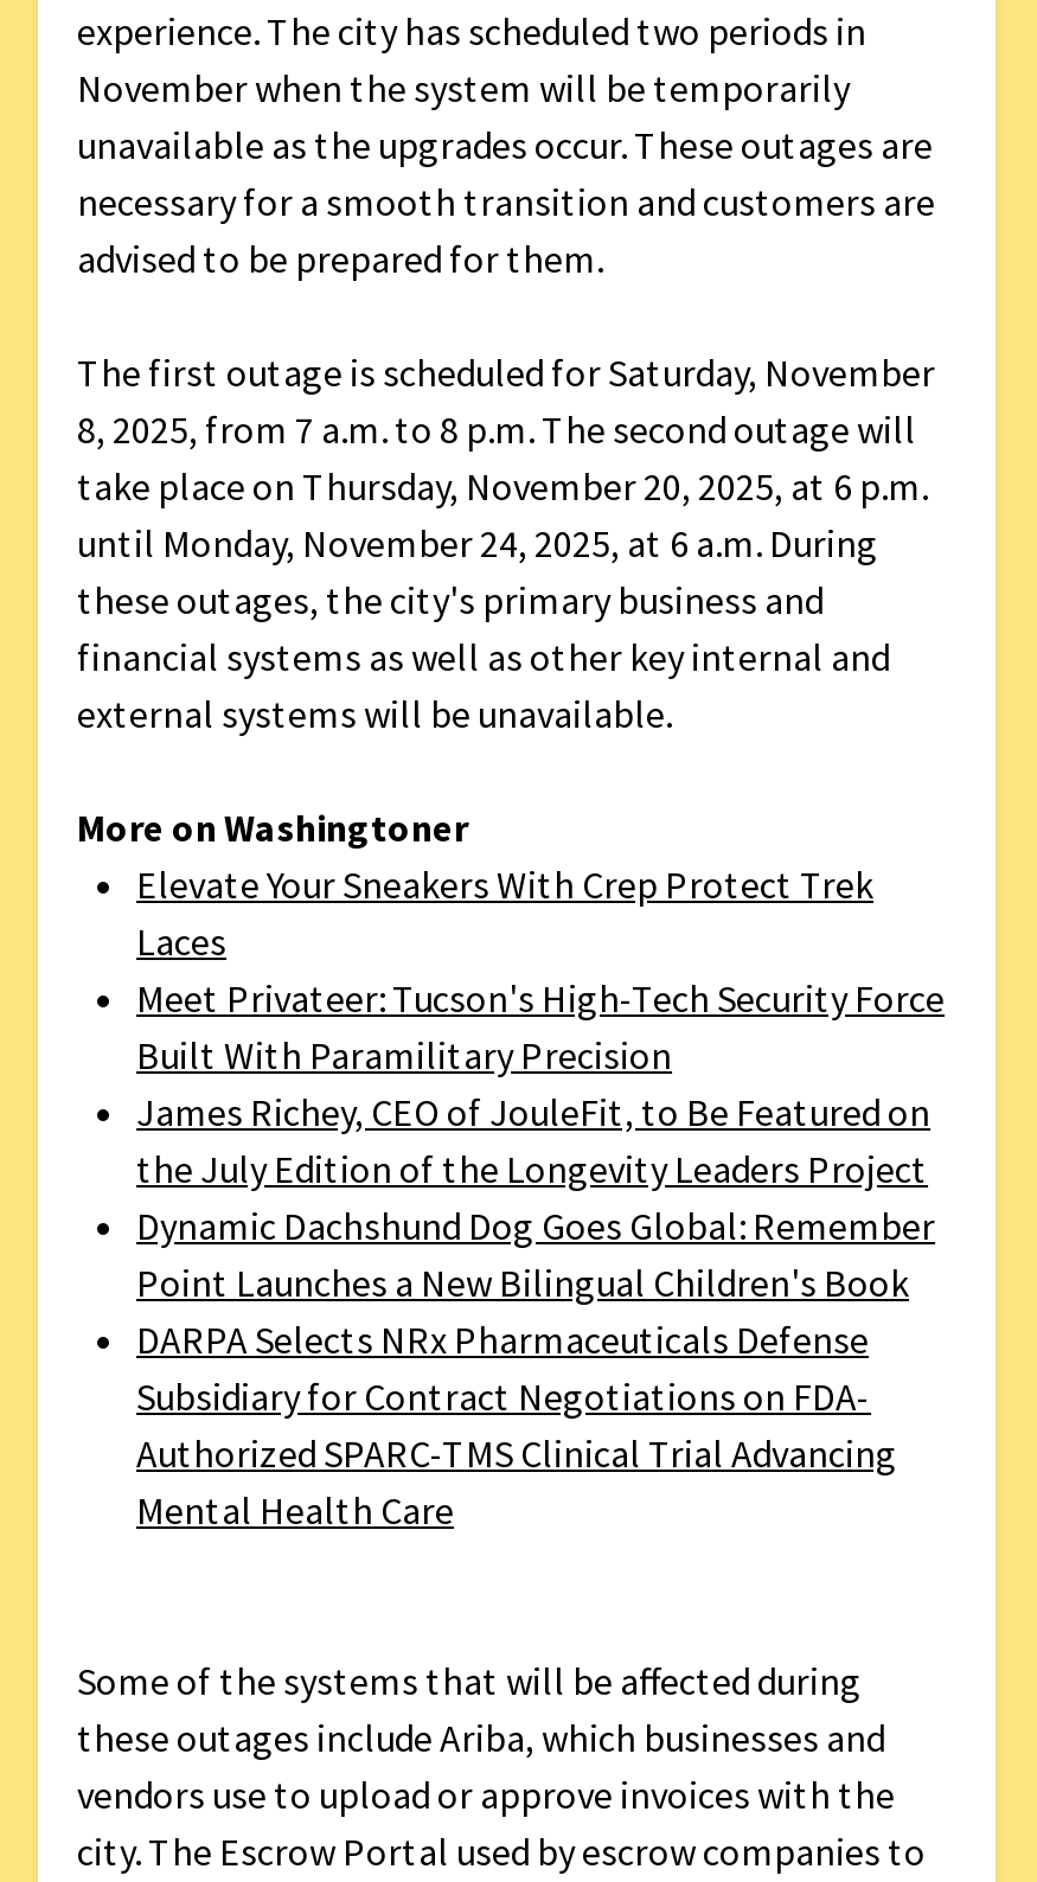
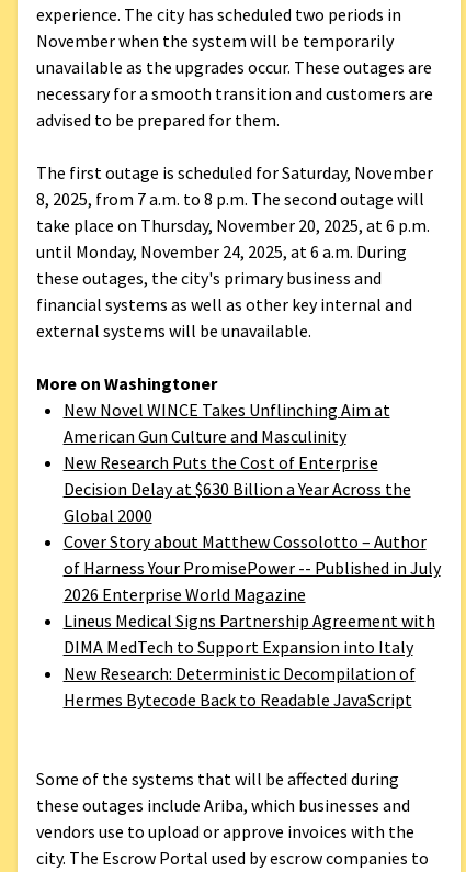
[136,861,945,1534] Elevate Your Sneakers With Crep Protect Trek | Laces | Meet Privateer: Tucson's High-Tech Security Force | Built With Paramilitary Precision | James Richey, CEO of JouleFit, to Be Featured on | the July Edition of the Longevity Leaders Project | Dynamic Dachshund Dog Goes Global: Remember | Point Launches a New Bilingual Children's Book | DARPA Selects NRx Pharmaceuticals Defense | Subsidiary for Contract Negotiations on FDA- | Authorized SPARC-TMS Clinical Trial Advancing | Mental Health Care -> [63,399,440,711] New Novel WINCE Takes Unflinching Aim at | American Gun Culture and Masculinity | New Research Puts the Cost of Enterprise | Decision Delay at $630 Billion a Year Across the | Global 2000 | Cover Story about Matthew Cossolotto – Author | of Harness Your PromisePower -- Published in July | 2026 Enterprise World Magazine | Lineus Medical Signs Partnership Agreement with | DIMA MedTech to Support Expansion into Italy | New Research: Deterministic Decompilation of | Hermes Bytecode Back to Readable JavaScript

